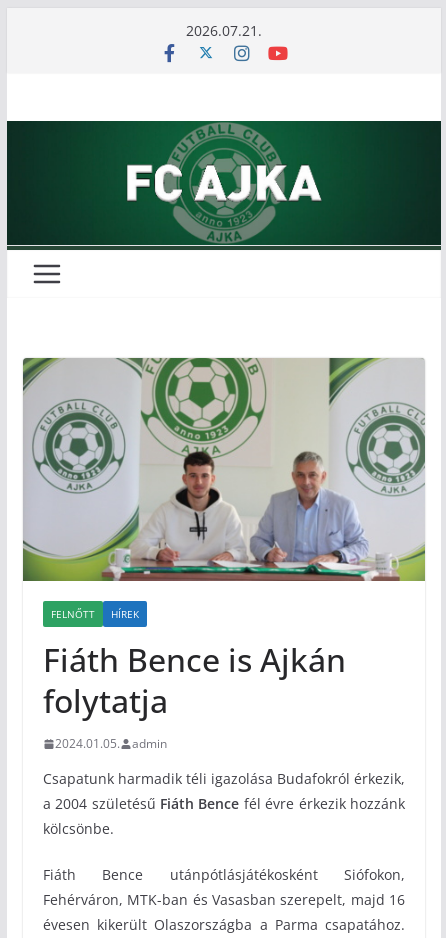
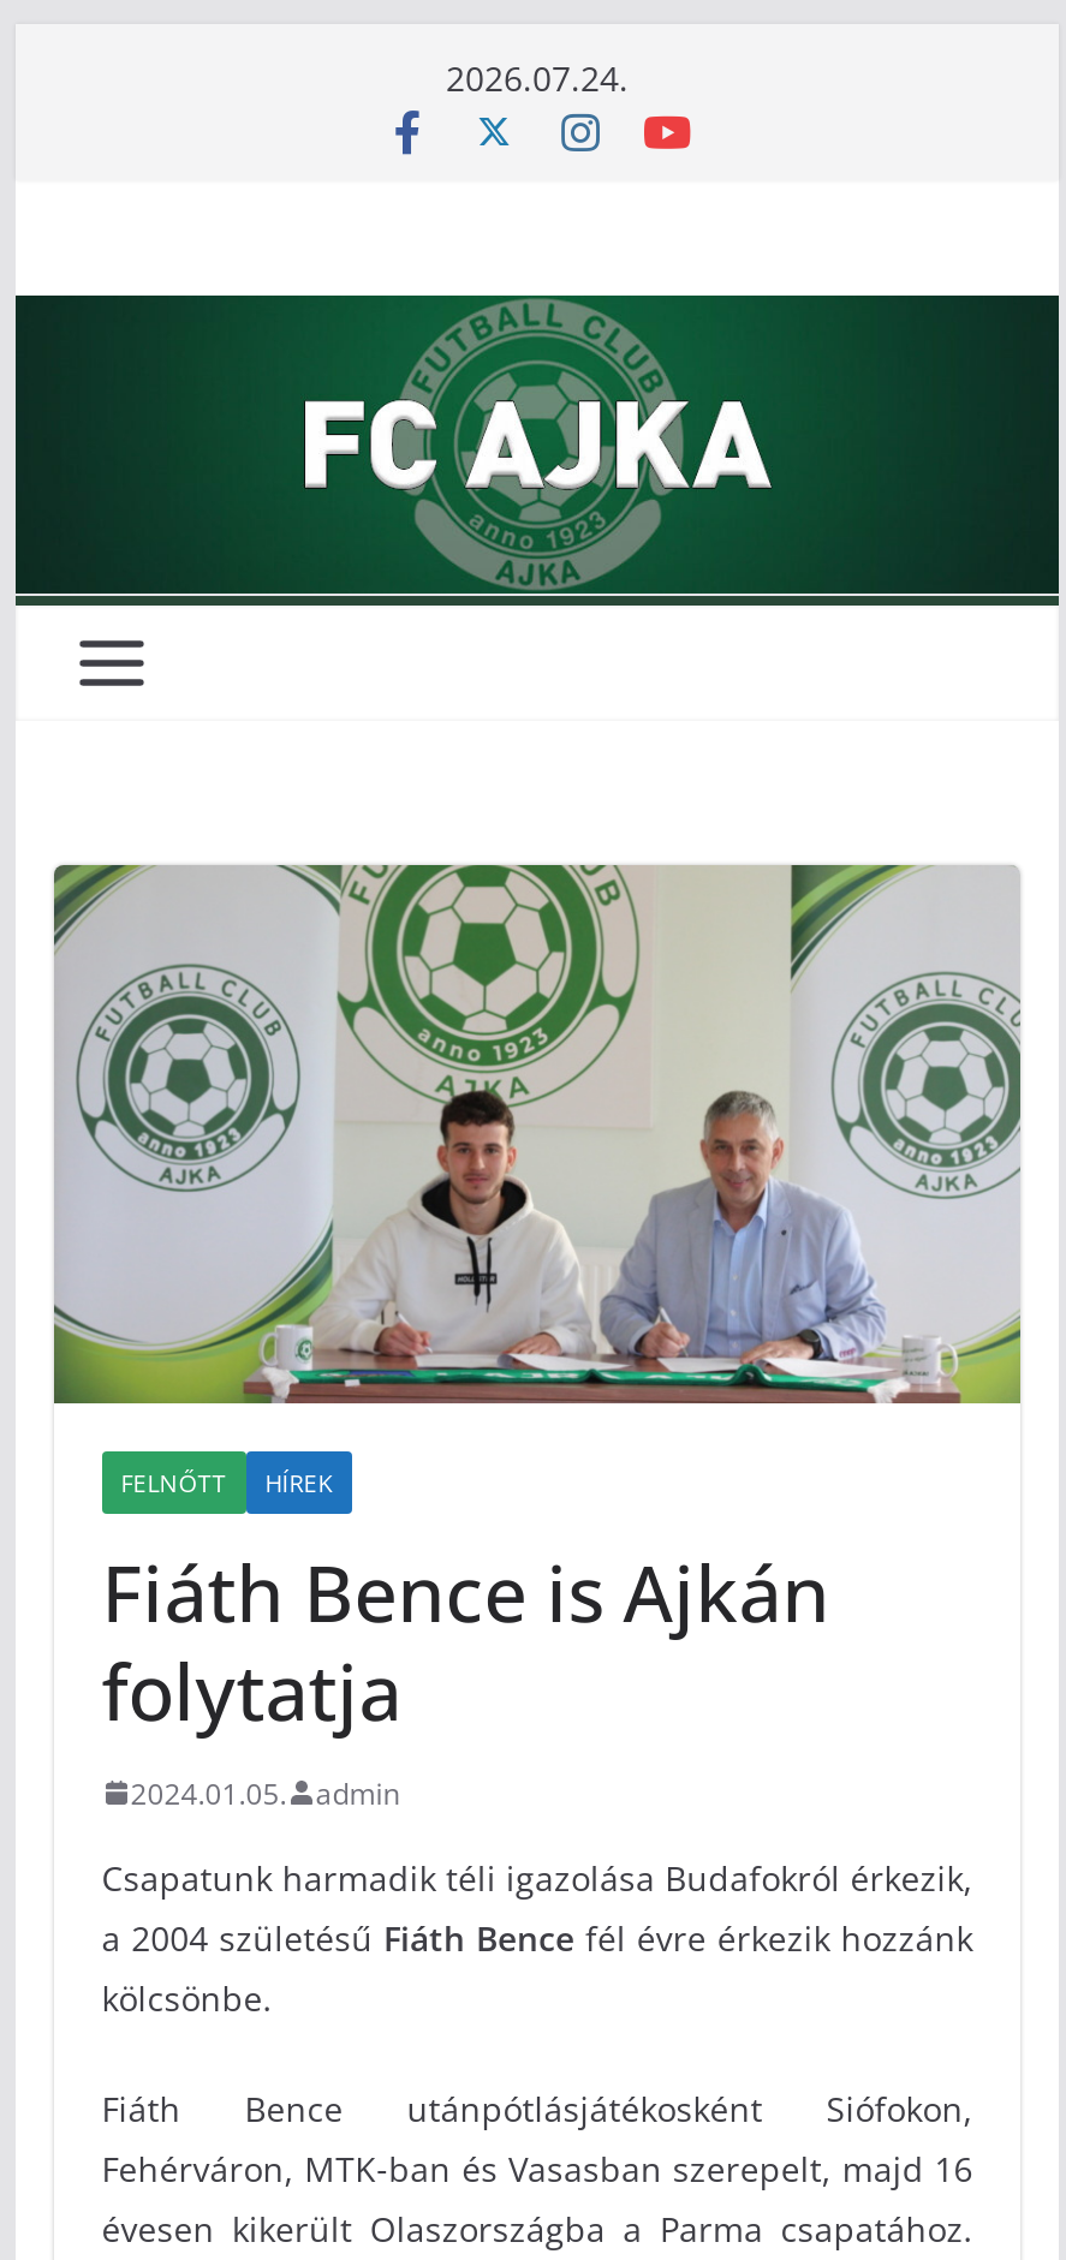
[186,21,262,40] 2026.07.21. -> [446,55,629,101] 2026.07.24.

